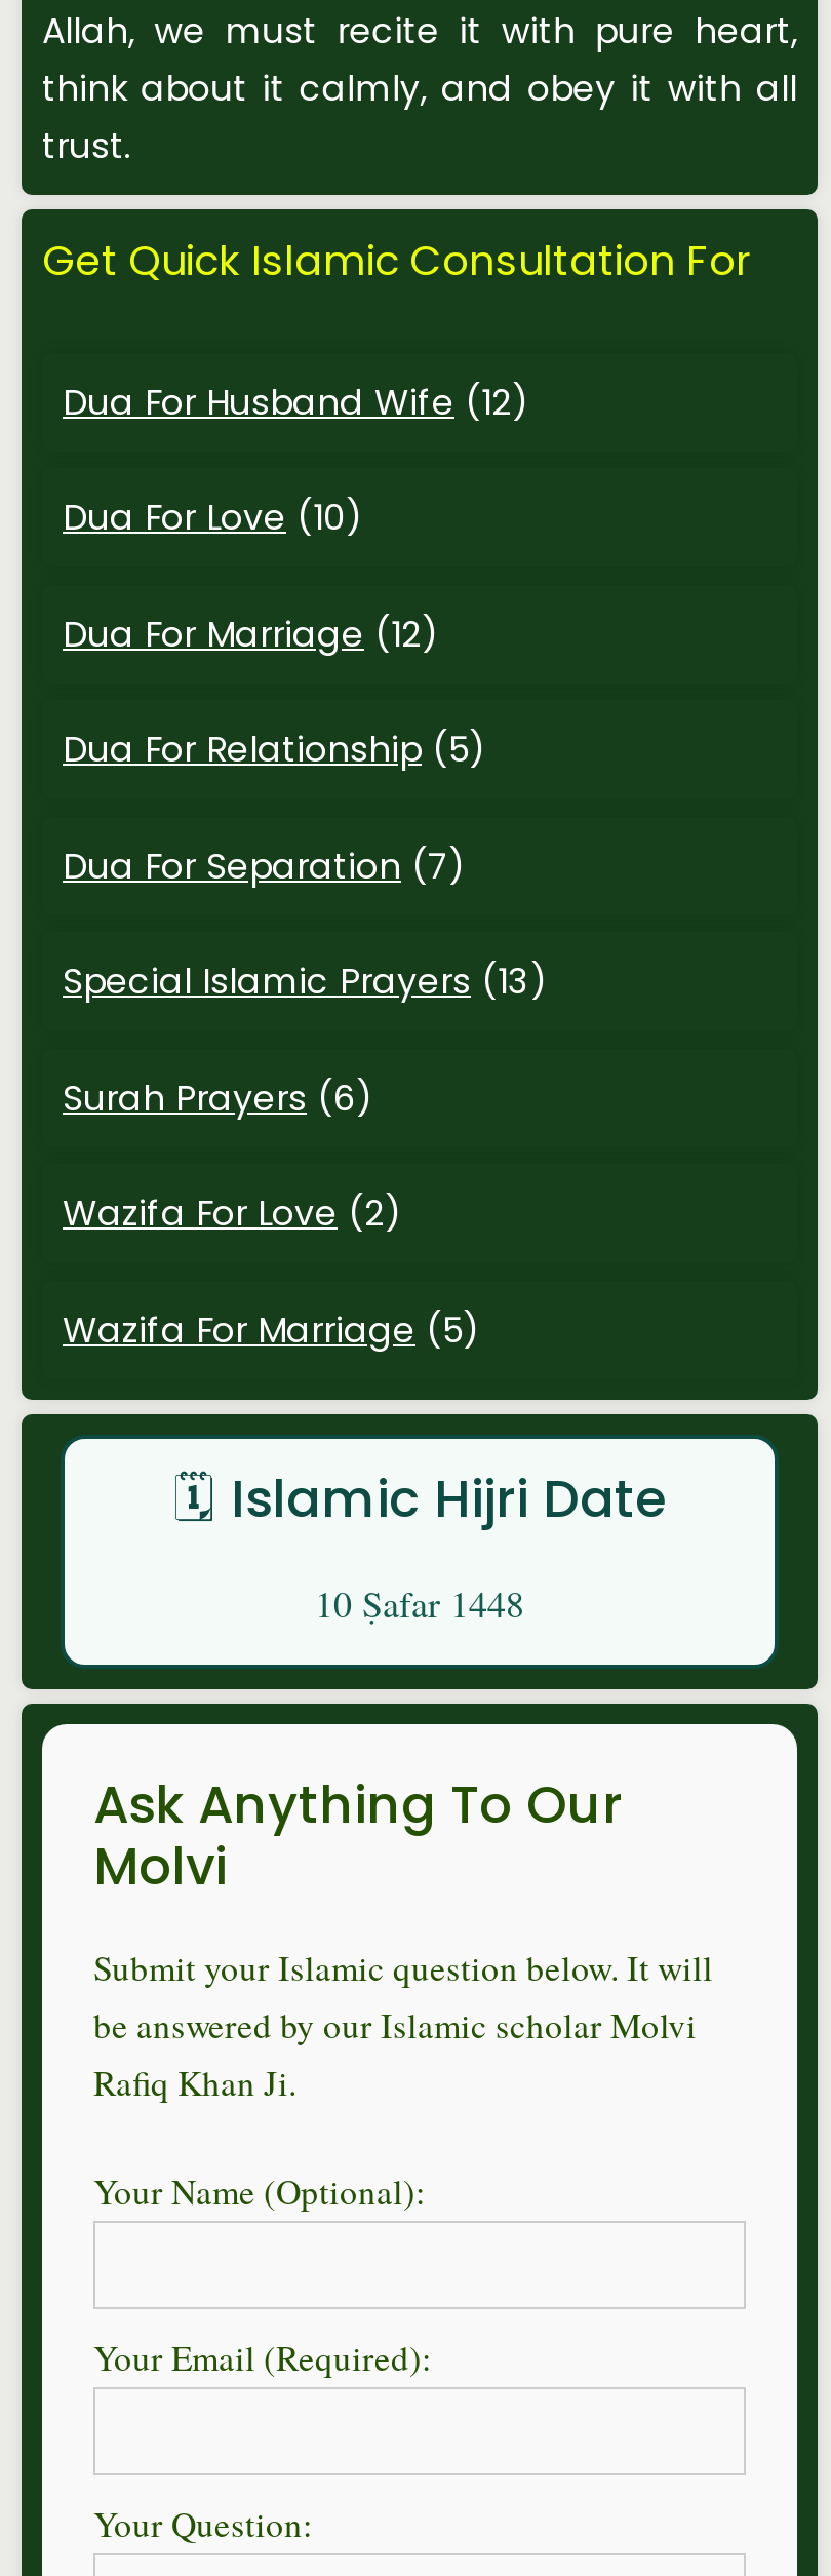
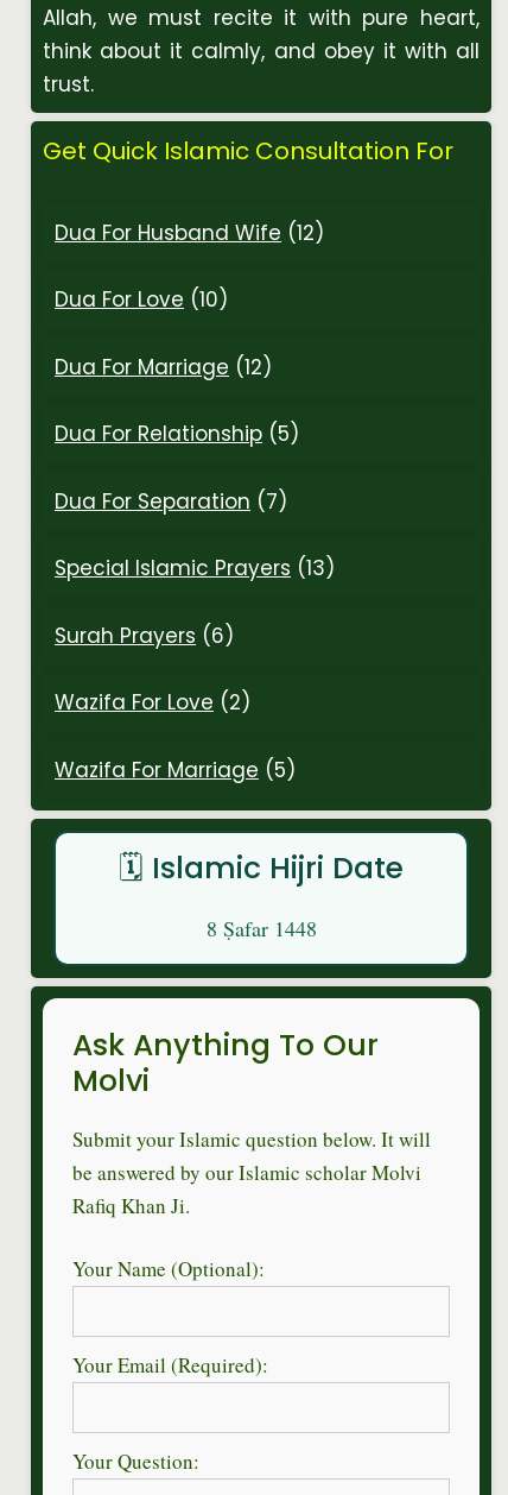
[315,1577,524,1627] 10 Ṣafar 1448 -> [206,913,316,942] 8 Ṣafar 1448

